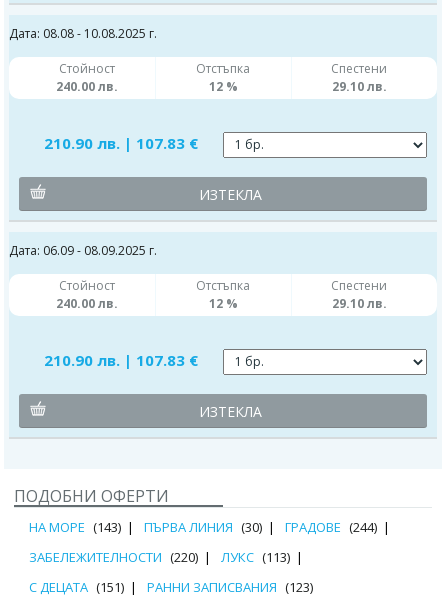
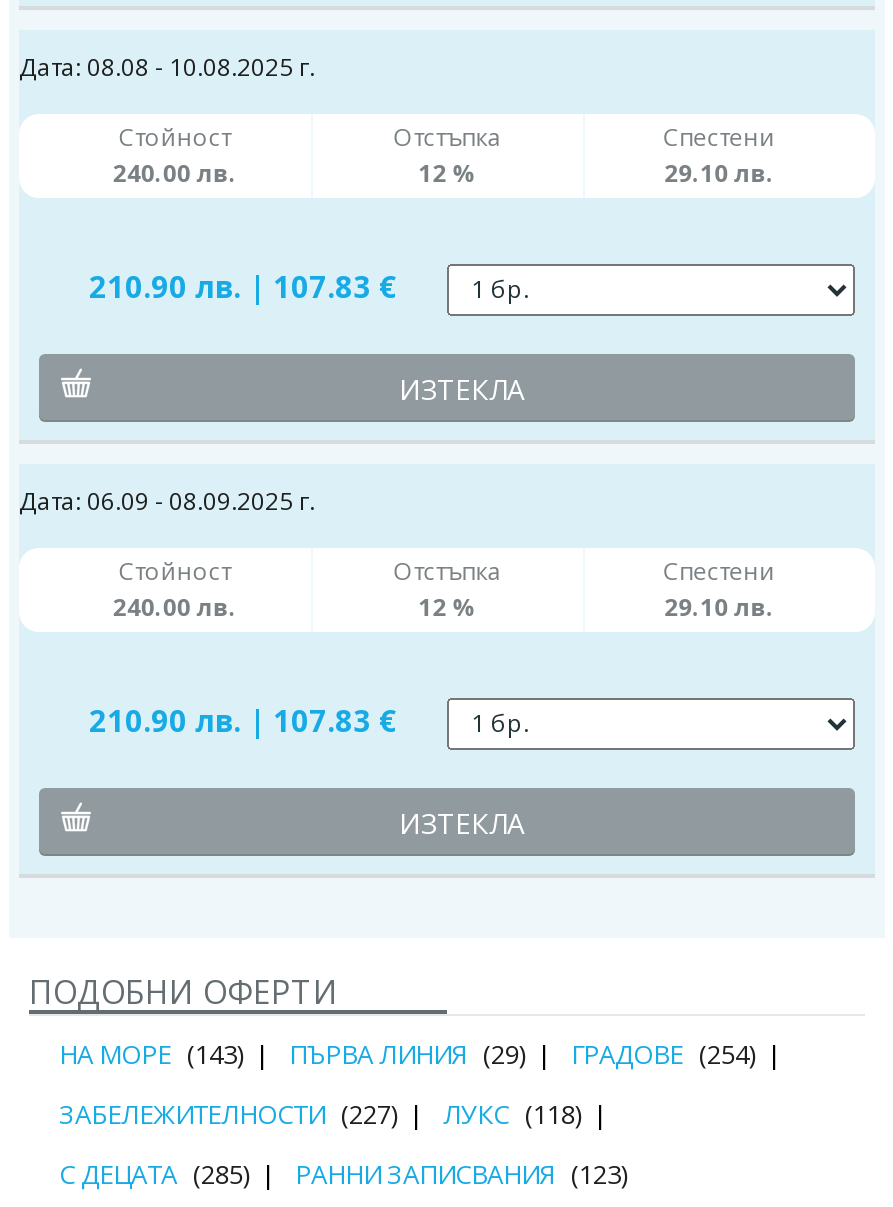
[144,518,262,536] ПЪРВА ЛИНИЯ (30) -> [289,1036,525,1072] ПЪРВА ЛИНИЯ (29)
[285,518,377,536] ГРАДОВЕ (244) -> [571,1036,755,1072] ГРАДОВЕ (254)
[29,548,198,566] ЗАБЕЛЕЖИТЕЛНОСТИ (220) -> [59,1096,397,1132] ЗАБЕЛЕЖИТЕЛНОСТИ (227)
[221,548,290,566] ЛУКС (113) -> [443,1096,581,1132] ЛУКС (118)
[29,578,313,596] С ДЕЦАТА (151) РАННИ ЗАПИСВАНИЯ (123) -> [59,1156,627,1192] С ДЕЦАТА (285) РАННИ ЗАПИСВАНИЯ (123)

